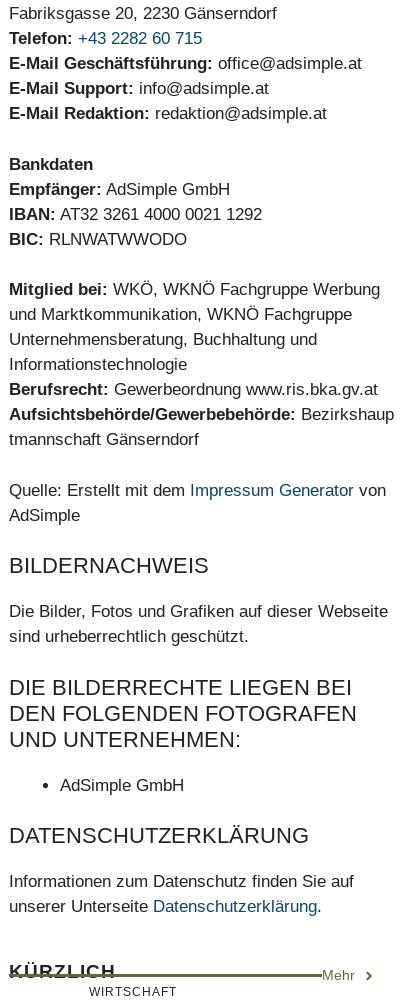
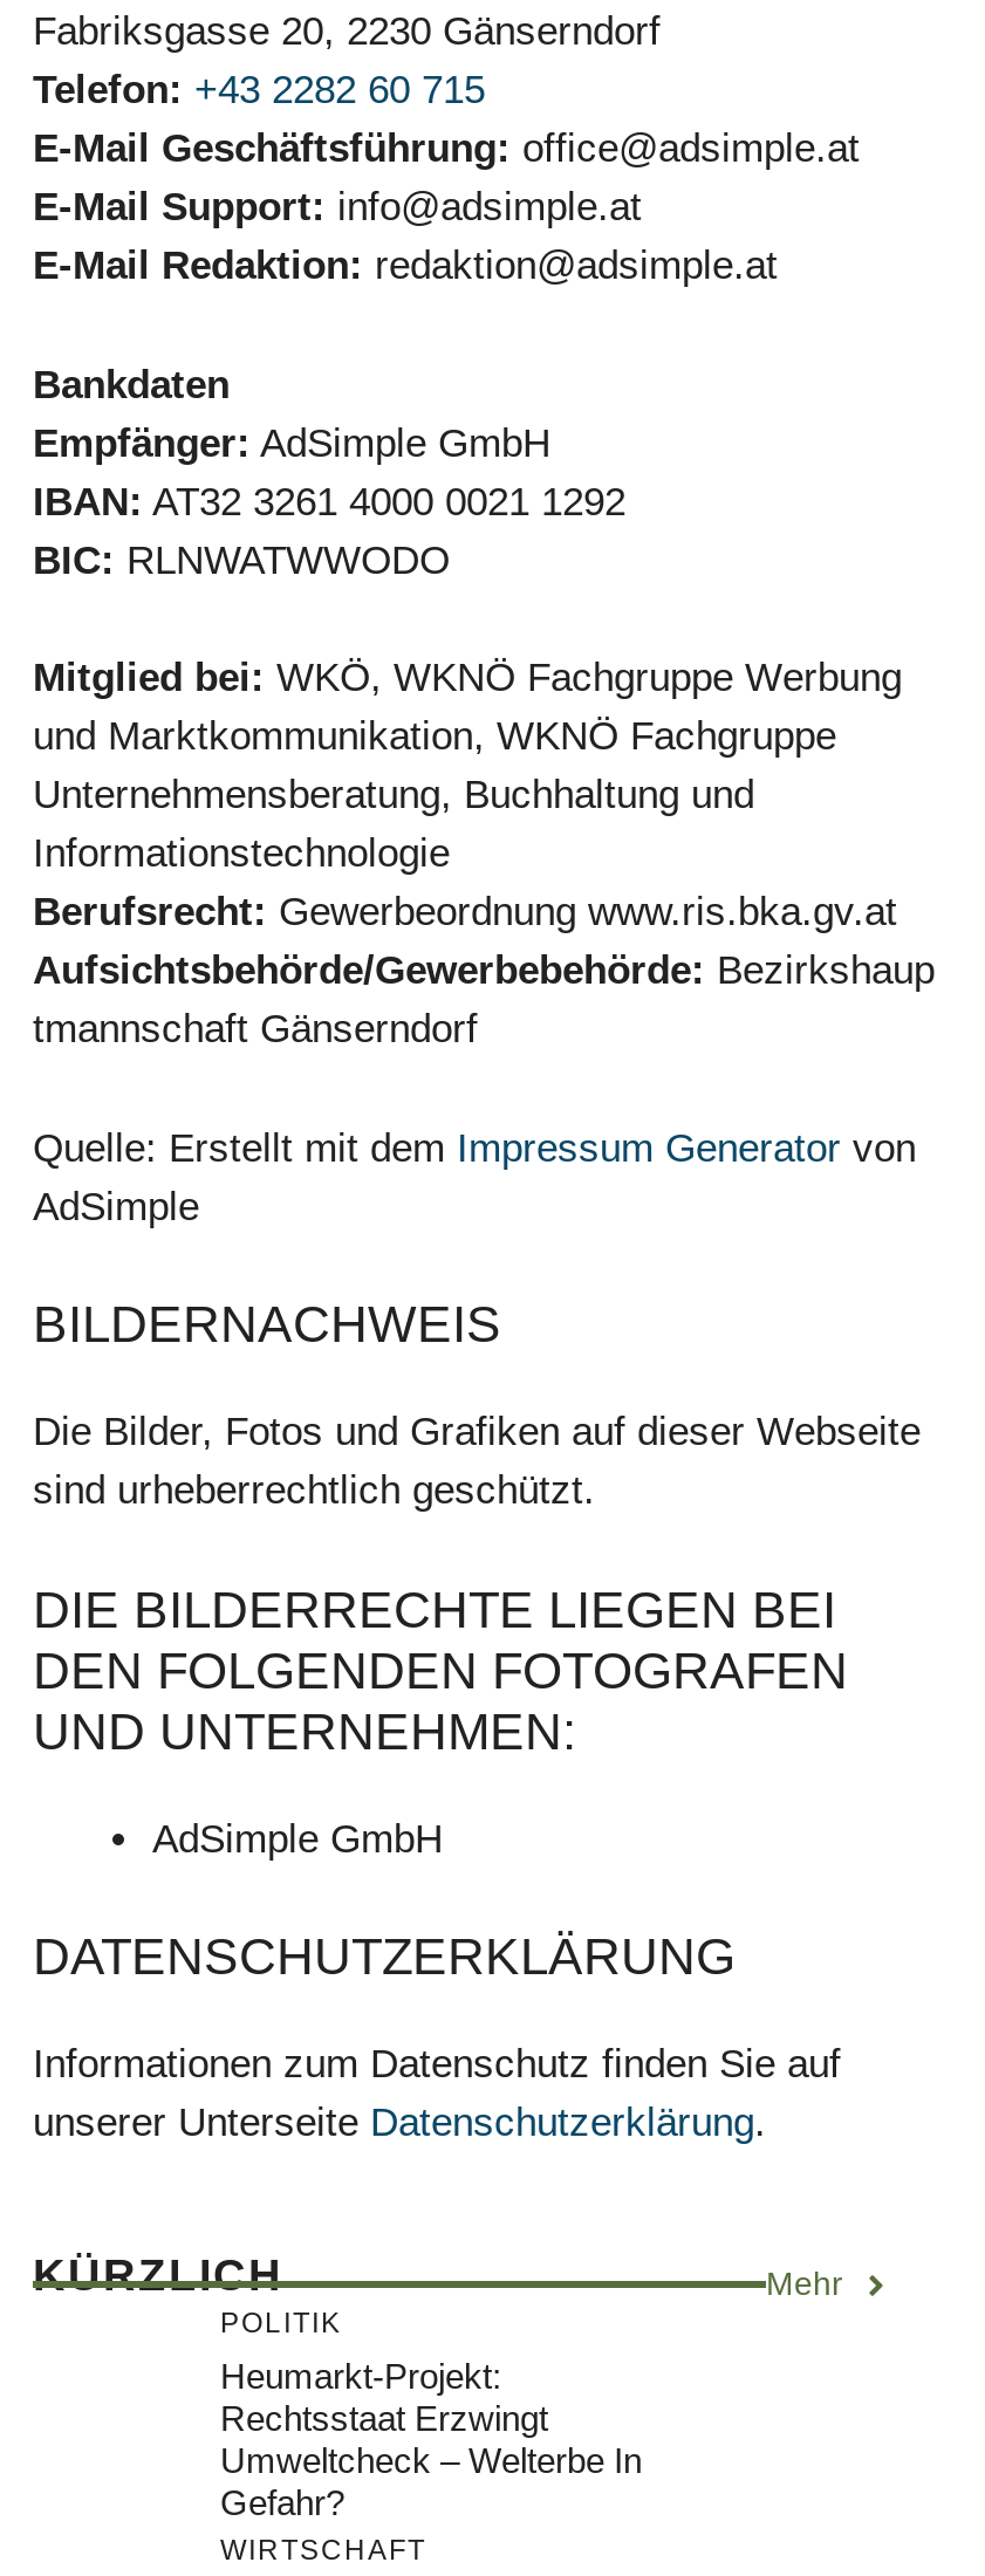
none -> [220,2307,642,2523] POLITIK | Heumarkt-Projekt: | Rechtsstaat Erzwingt | Umweltcheck – Welterbe In | Gefahr?

